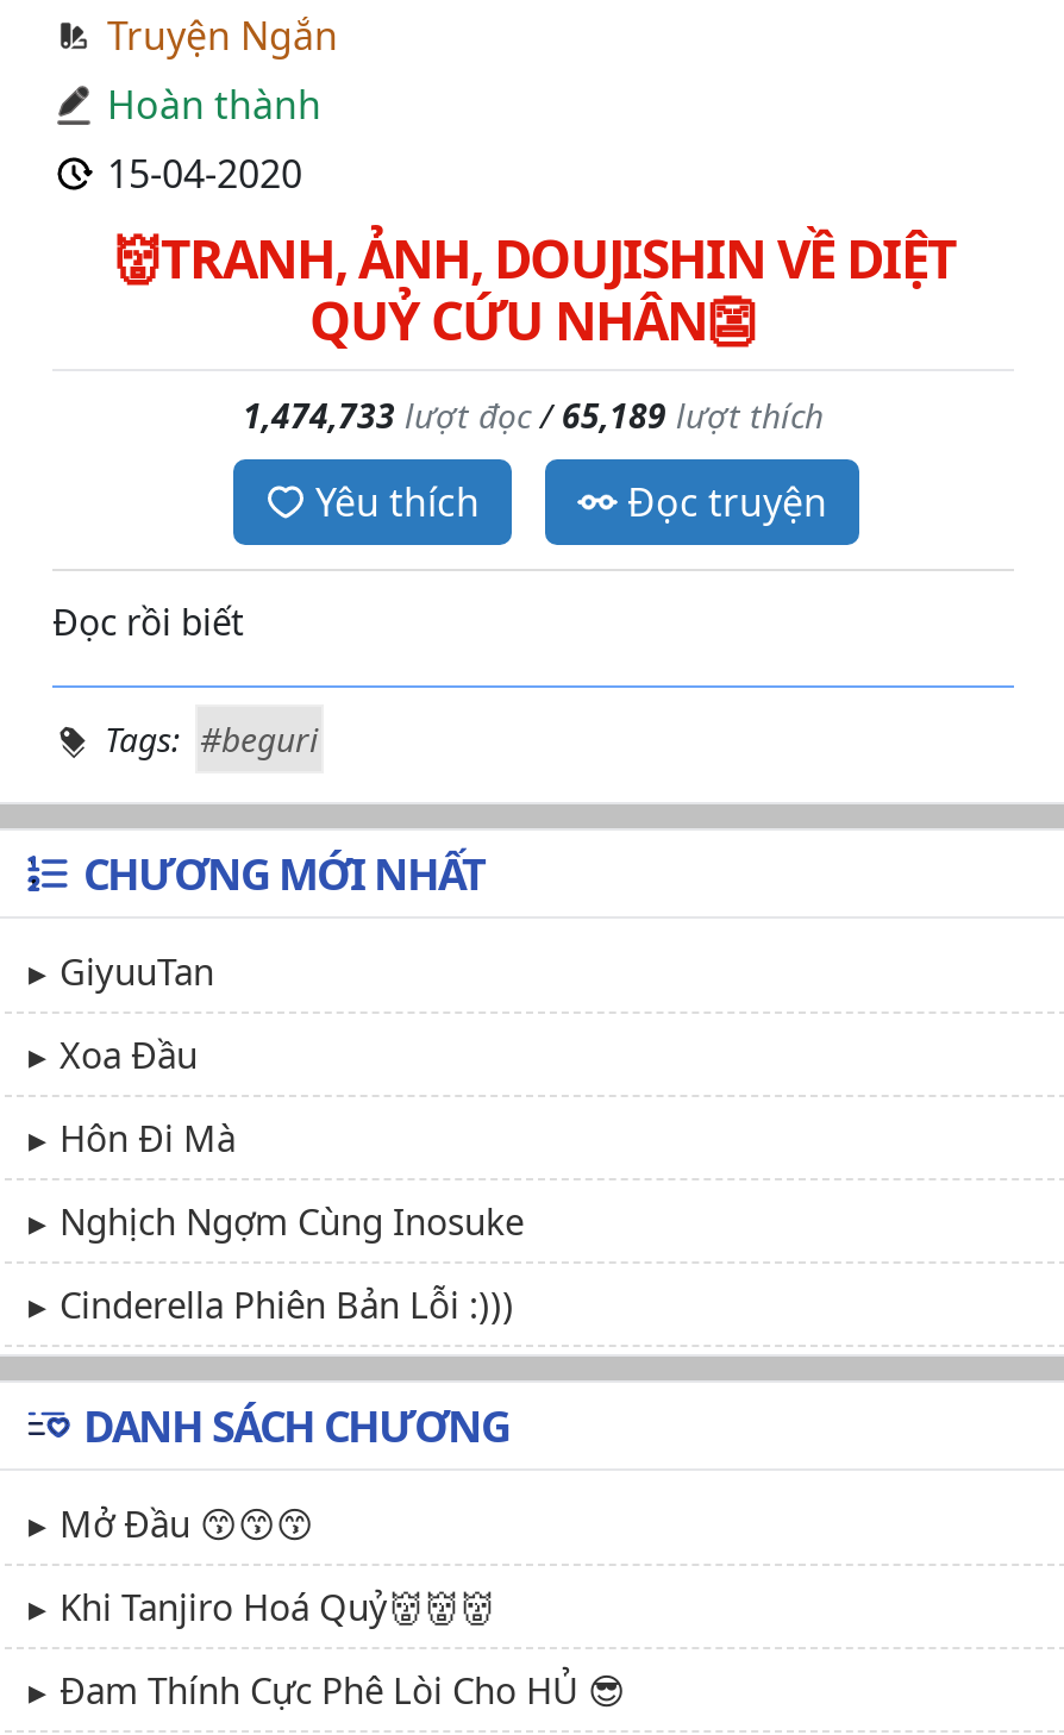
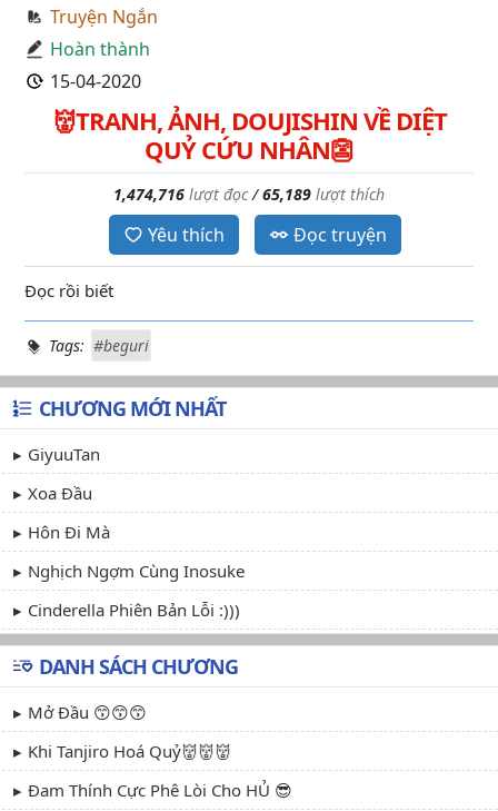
[243,393,824,438] 1,474,733 lượt đọc/ 65,189 lượt thích -> [113,184,385,205] 1,474,716 lượt đọc/ 65,189 lượt thích

